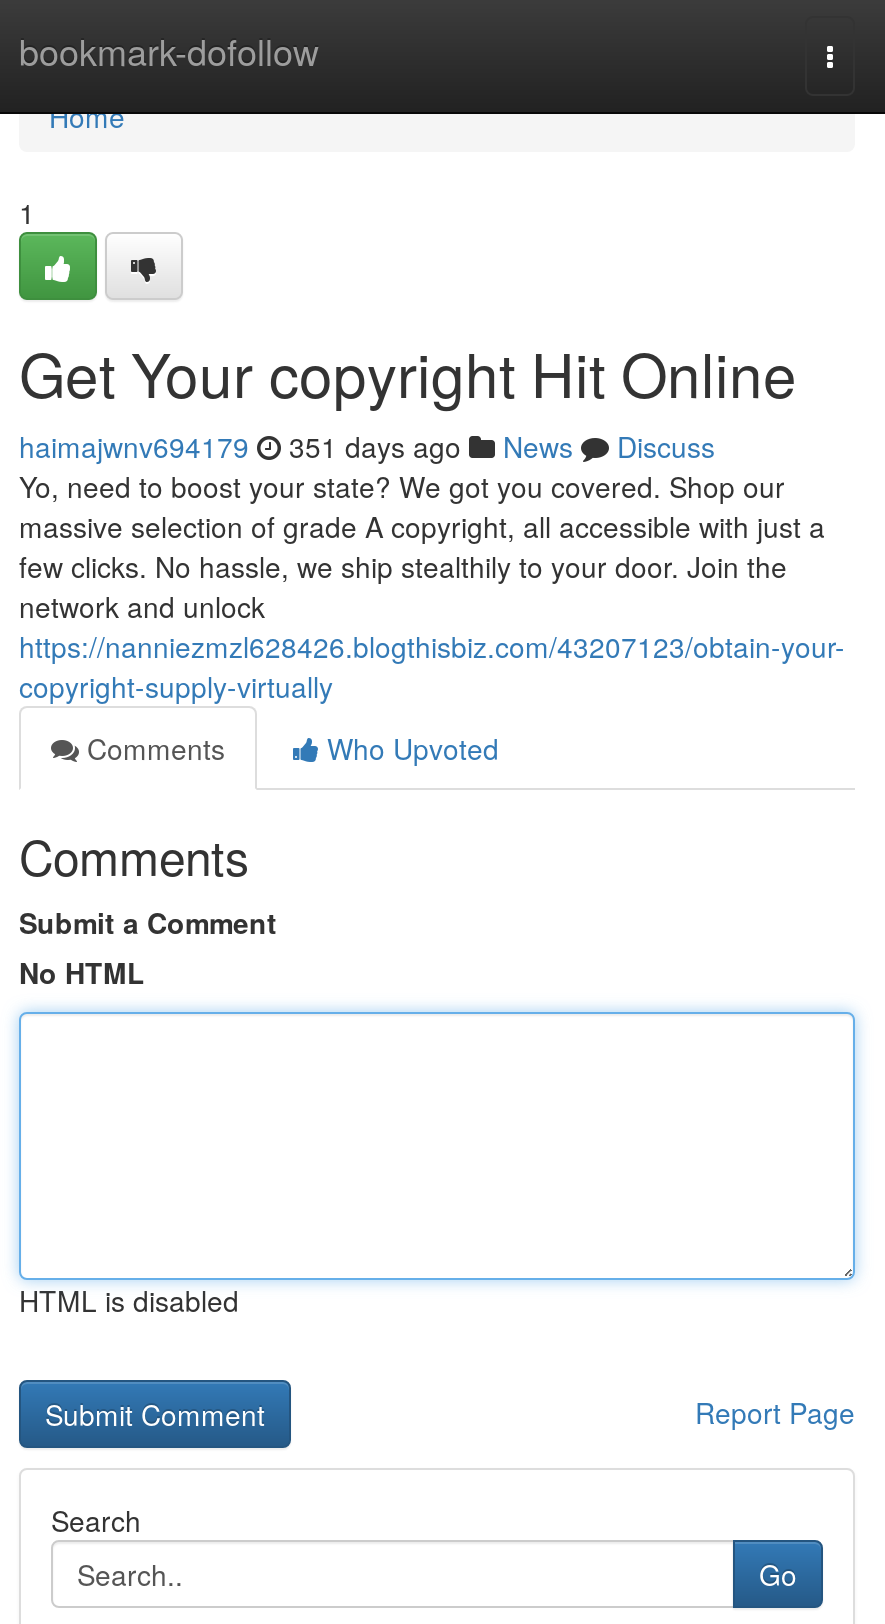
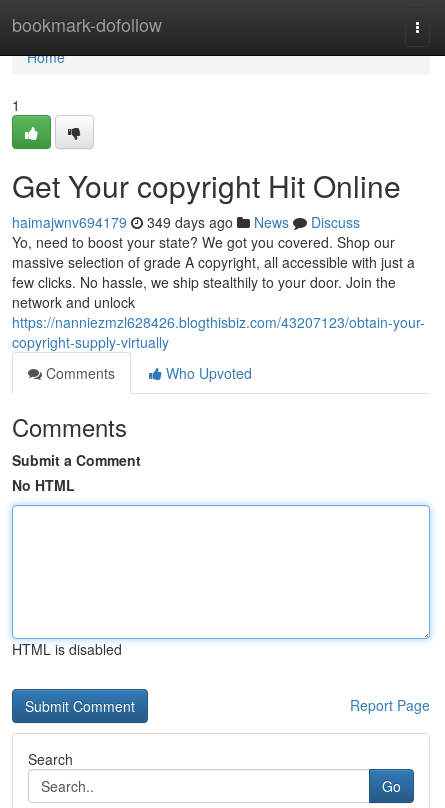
[19,426,715,466] haimajwnv694179 351 days ago News Discuss -> [12,212,360,232] haimajwnv694179 349 days ago News Discuss

